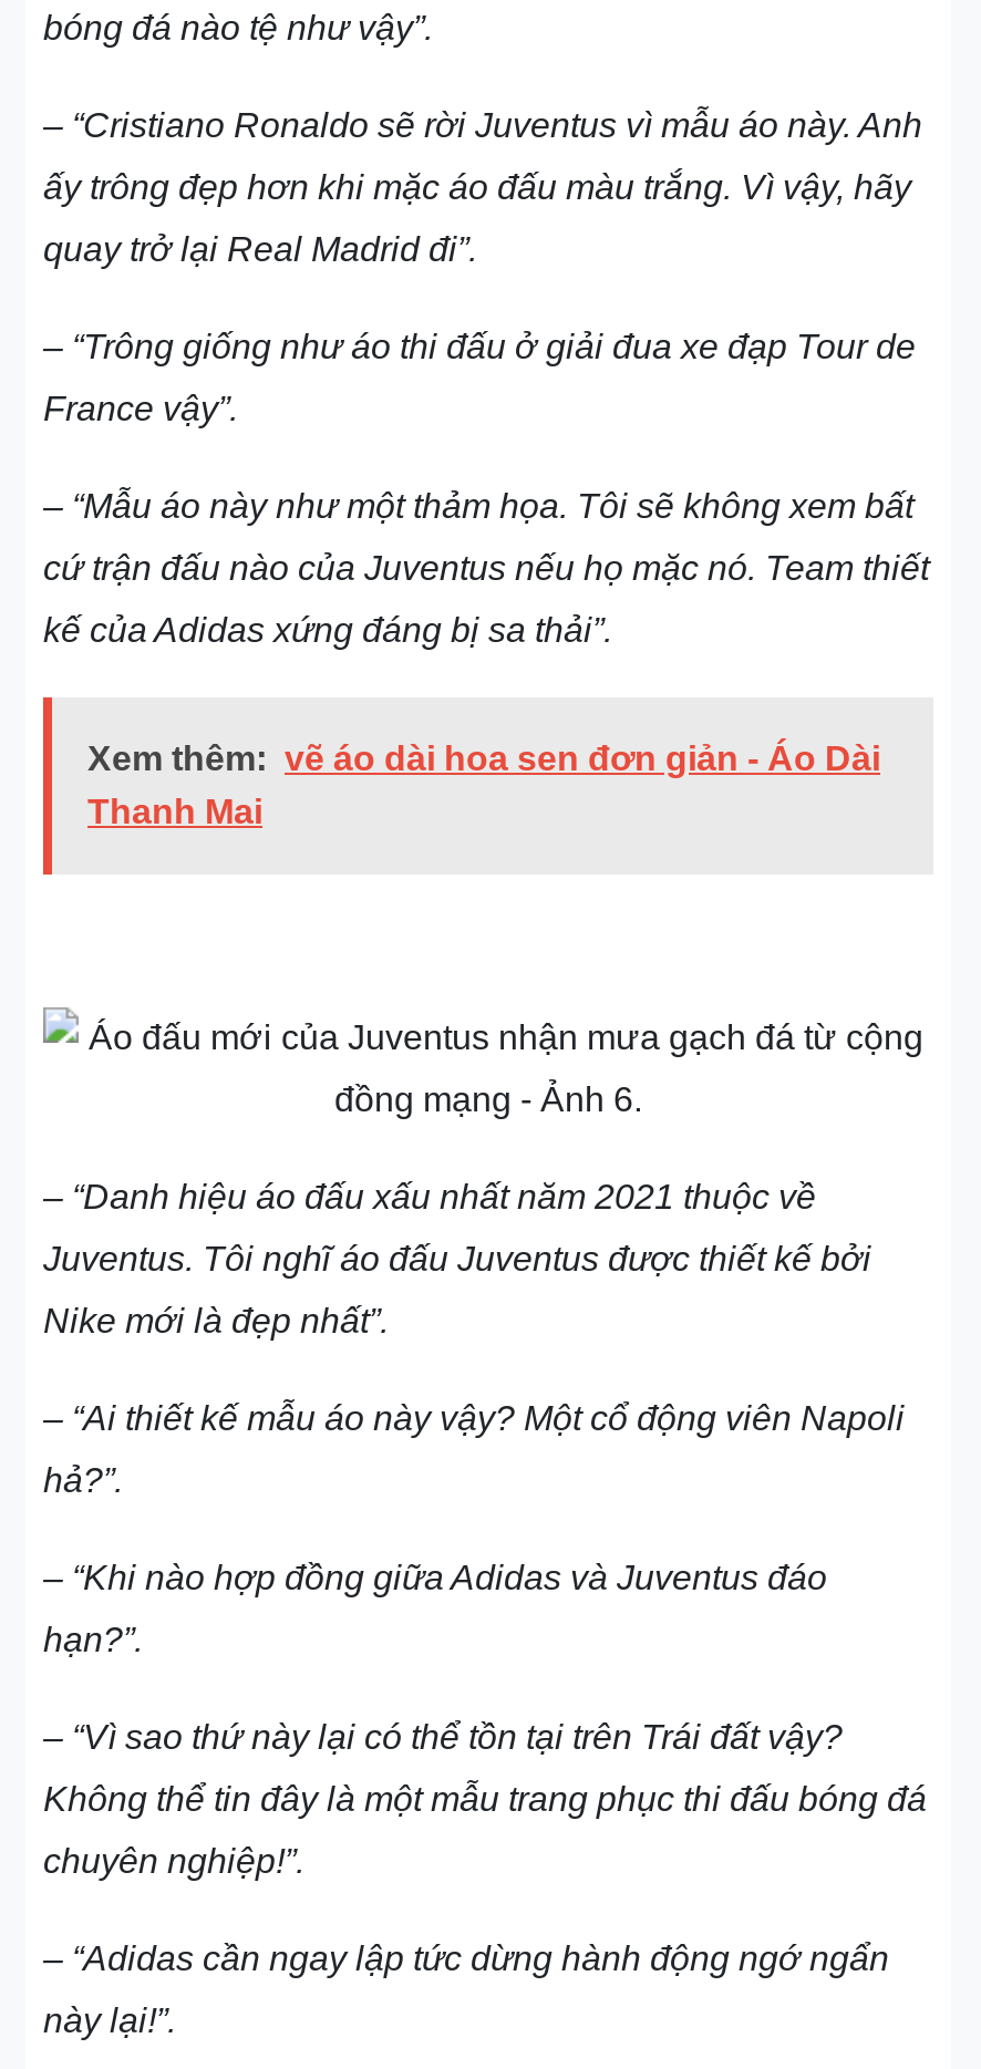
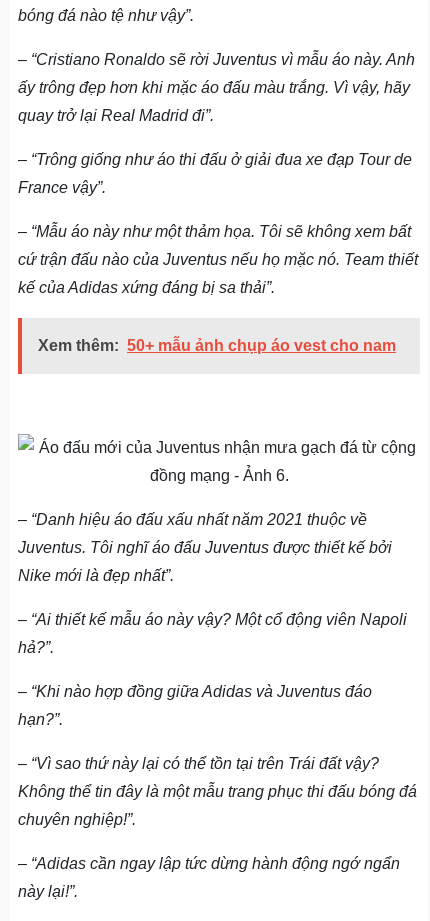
[87,740,880,831] Xem thêm: vẽ áo dài hoa sen đơn giản - Áo Dài | Thanh Mai -> [38,337,396,354] Xem thêm: 50+ mẫu ảnh chụp áo vest cho nam

